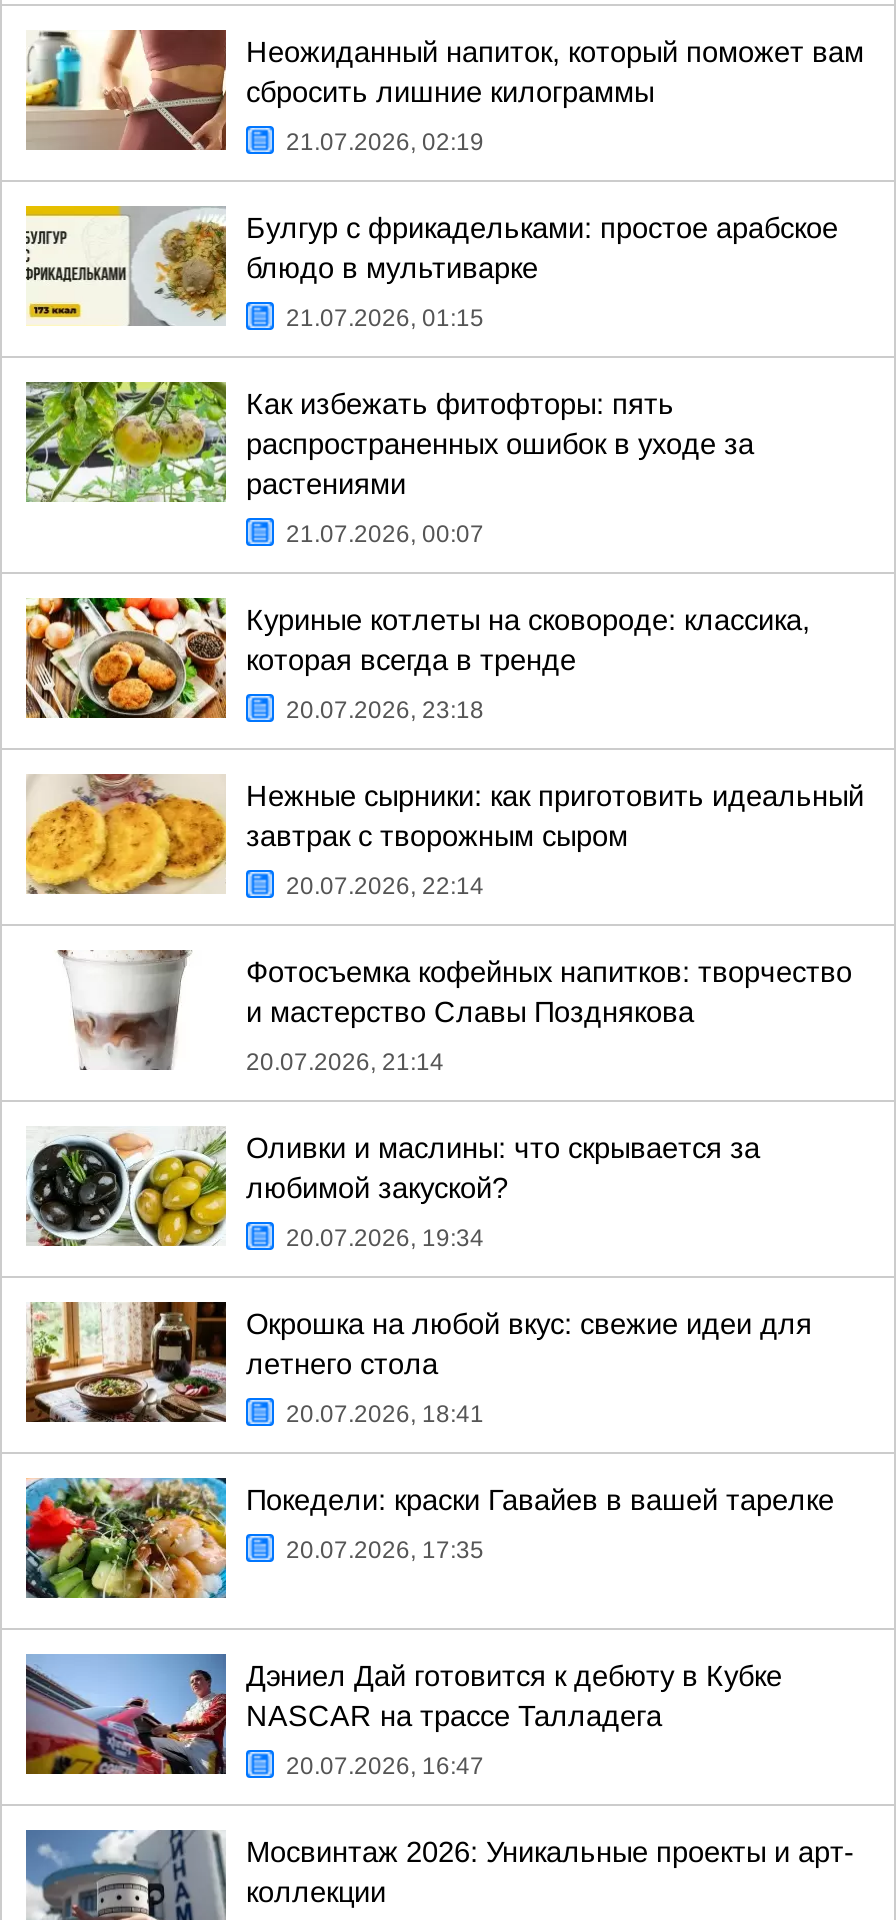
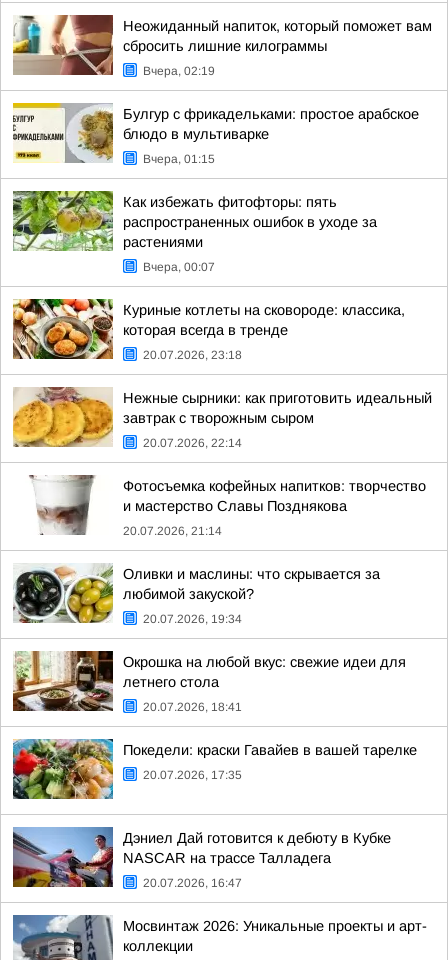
[286,128,484,156] 21.07.2026, 02:19 -> [143,64,215,78] Вчера, 02:19
[286,304,484,332] 21.07.2026, 01:15 -> [143,152,215,166] Вчера, 01:15
[286,520,484,548] 21.07.2026, 00:07 -> [143,260,215,274] Вчера, 00:07

